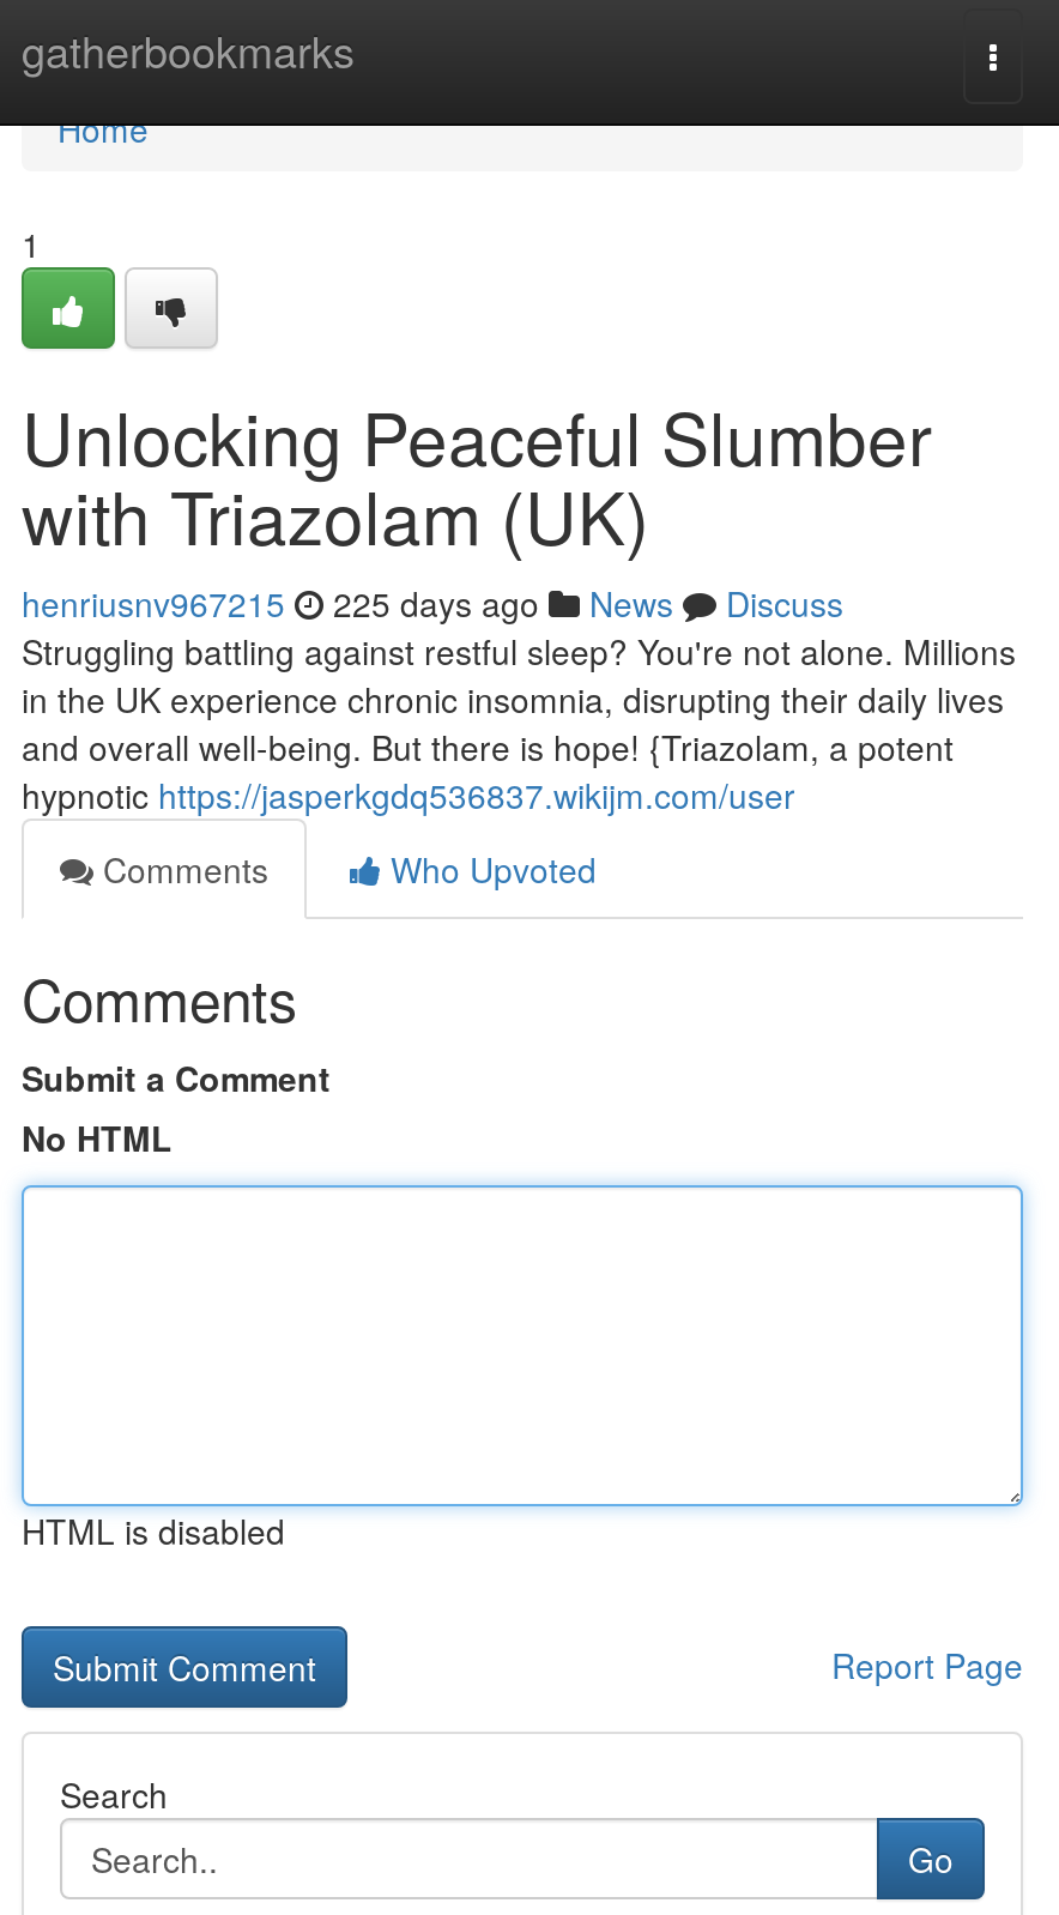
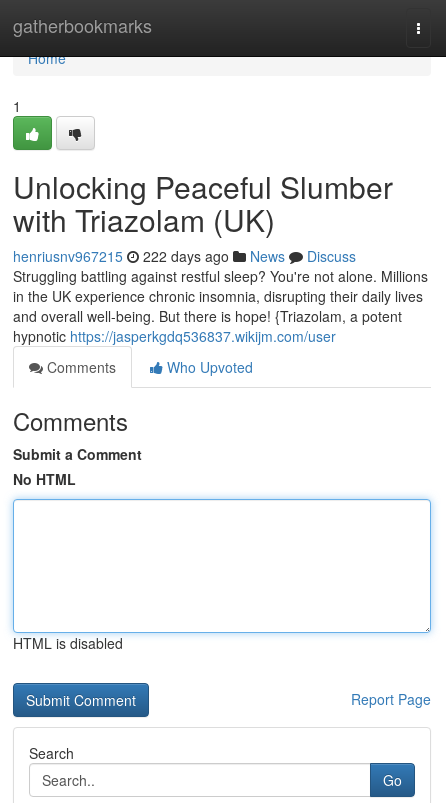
[22,579,843,627] henriusnv967215 225 days ago News Discuss -> [13,246,356,266] henriusnv967215 222 days ago News Discuss

